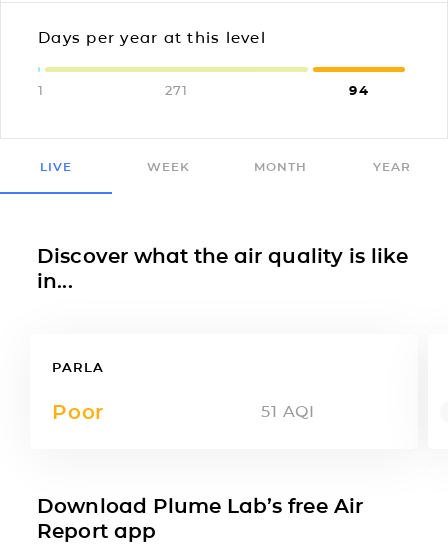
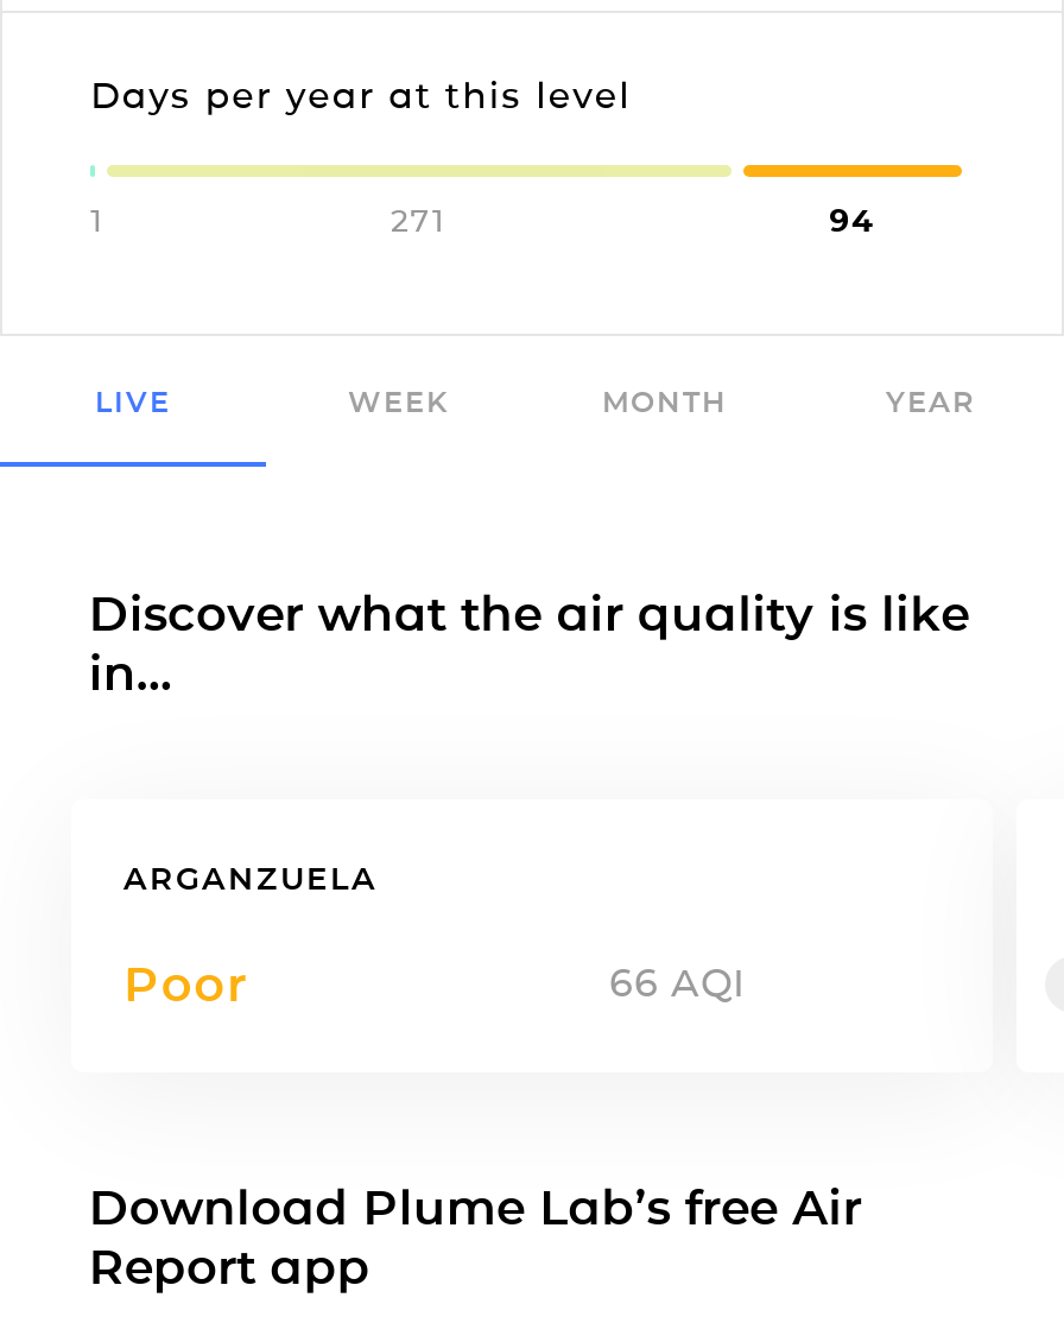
[52,359,104,375] PARLA -> [123,858,378,896] ARGANZUELA
[261,402,314,421] 51 AQI -> [609,960,746,1005] 66 AQI

